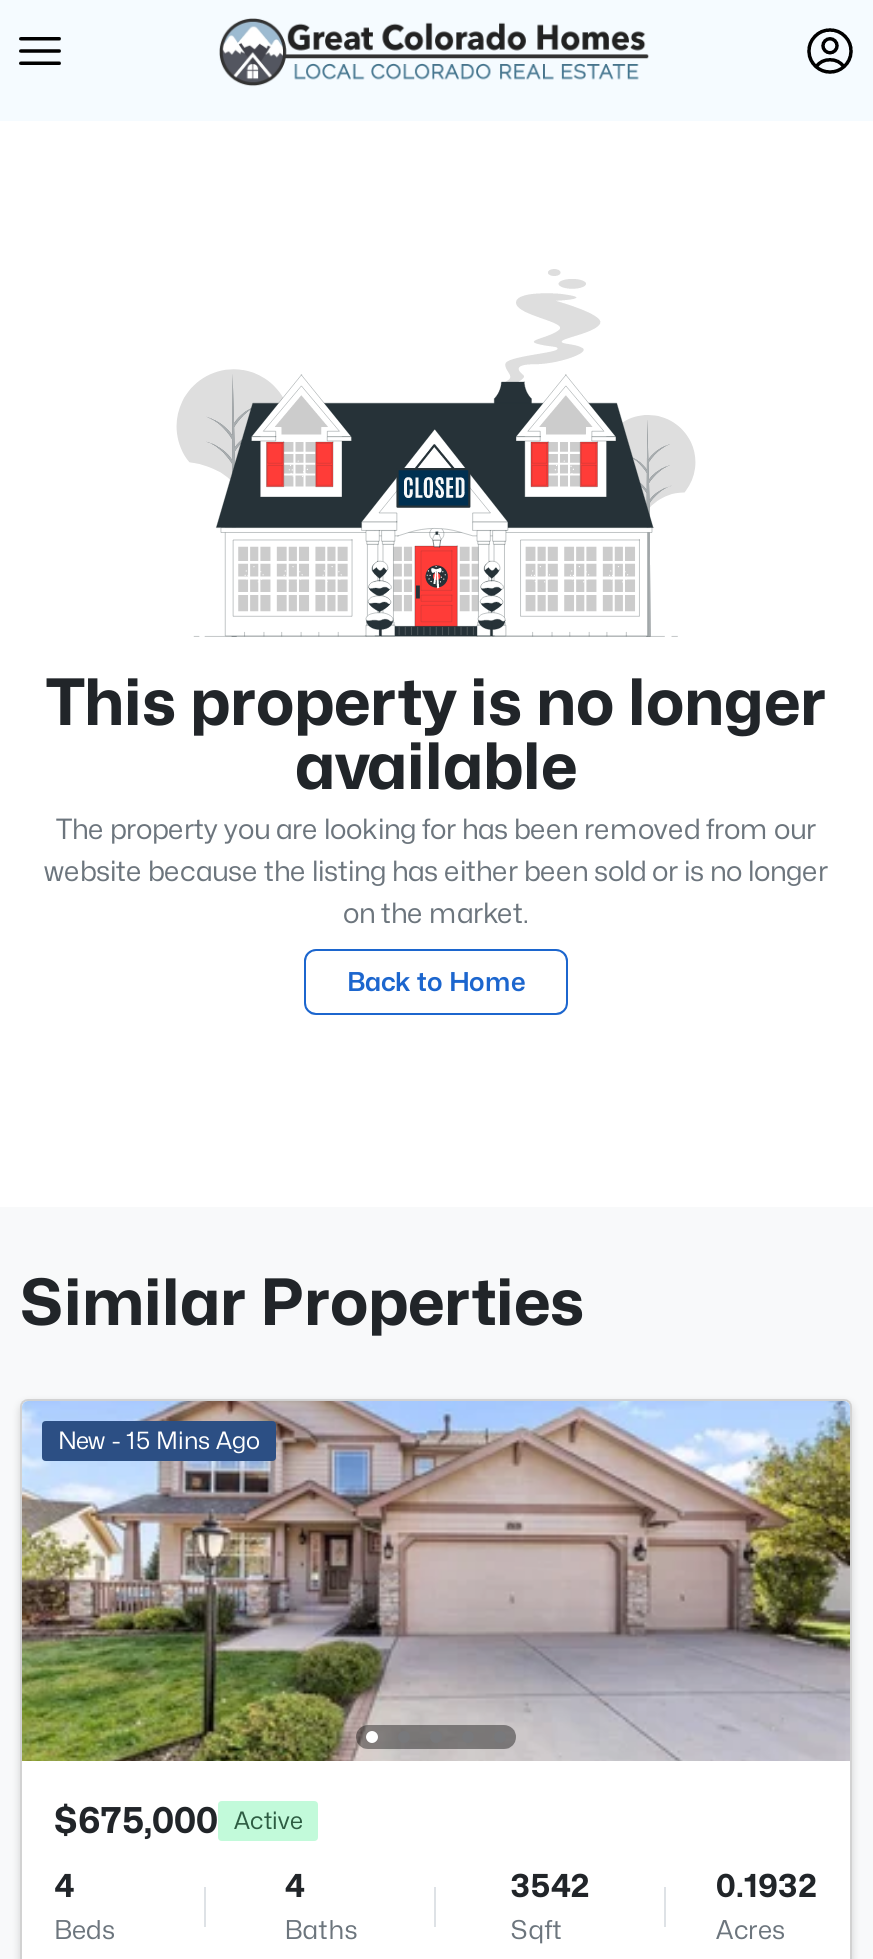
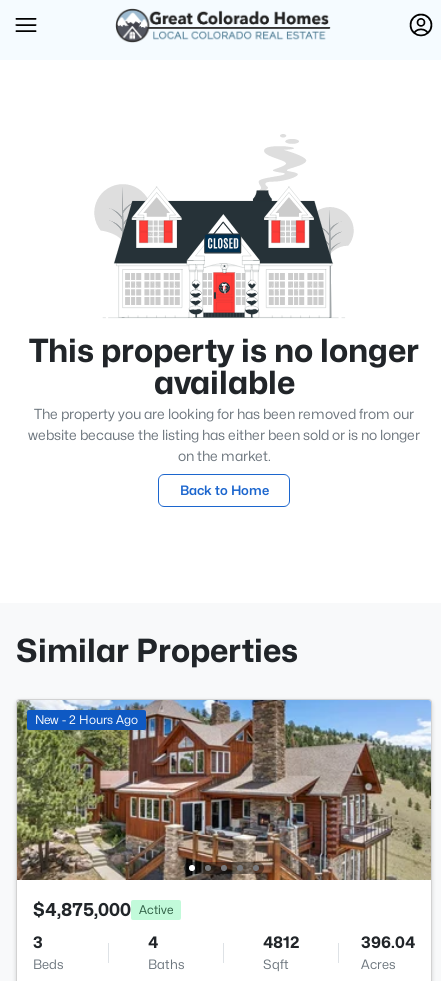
[22,1399,852,1763] [image] | New - 15 Mins Ago -> [16,699,432,881] [image] | New - 2 Hours Ago
[54,1800,302,1842] $675,000 Active -> [33,899,173,920] $4,875,000 Active
[54,1868,74,1906] 4 -> [33,933,43,952] 3
[511,1868,591,1906] 3542 -> [263,933,300,952] 4812
[716,1868,818,1906] 0.1932 -> [361,933,415,952] 396.04

